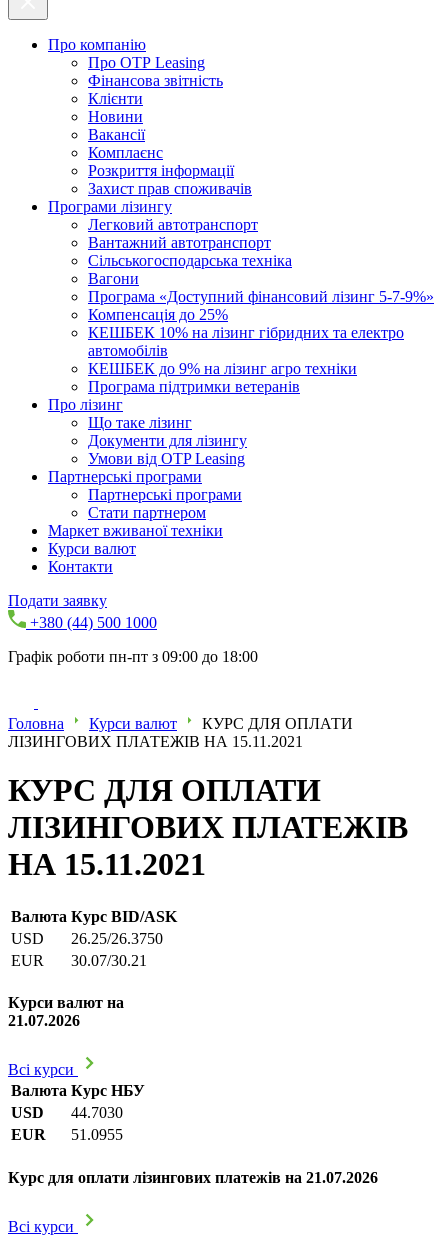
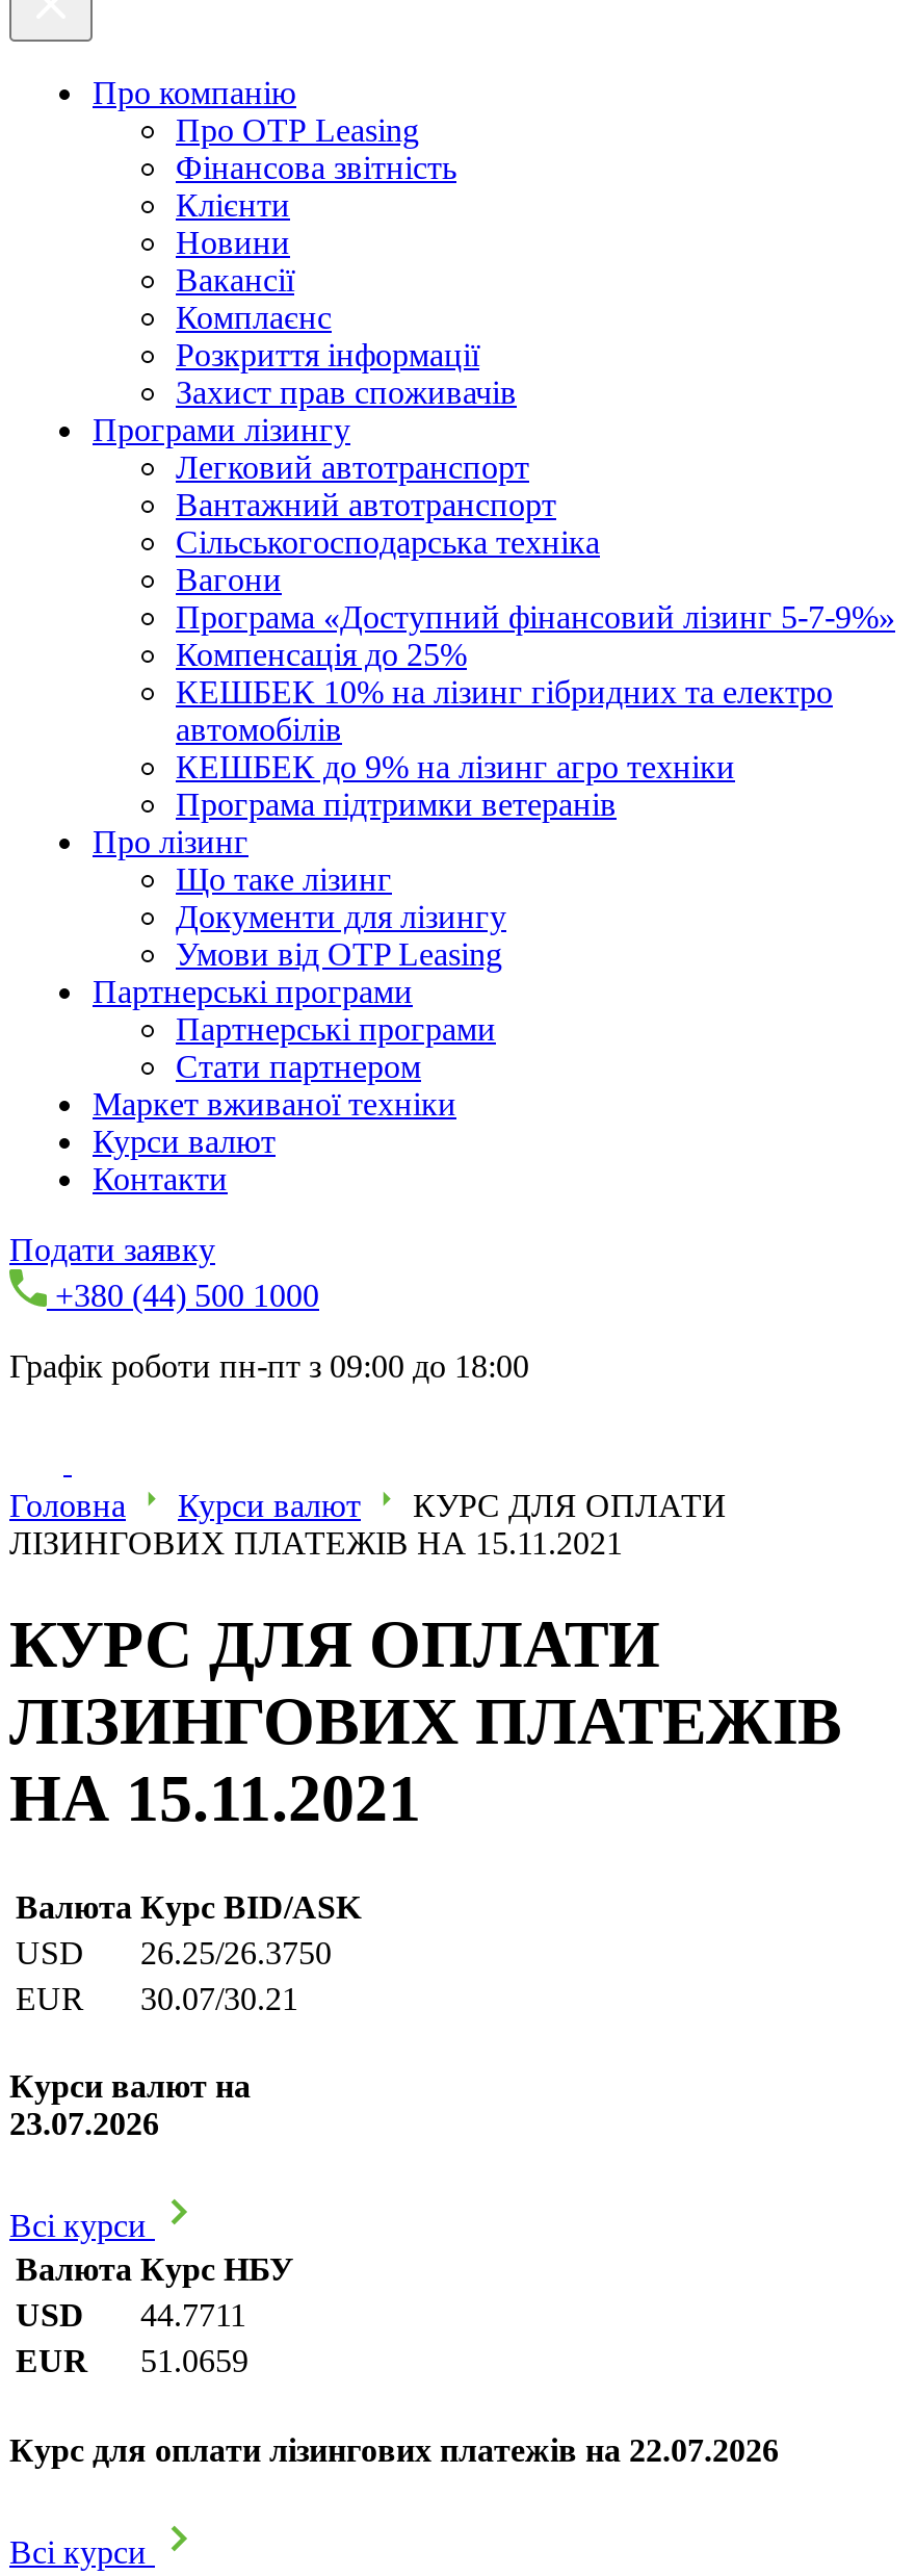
[8,1012,80,1029] 21.07.2026 -> [9,2106,159,2141] 23.07.2026
[11,1104,123,1121] USD 44.7030 -> [16,2298,246,2333] USD 44.7711
[11,1126,123,1143] EUR 51.0955 -> [16,2344,248,2379] EUR 51.0659
[8,1169,378,1186] Курс для оплати лізингових платежів на 21.07.2026 -> [9,2432,779,2467] Курс для оплати лізингових платежів на 22.07.2026

